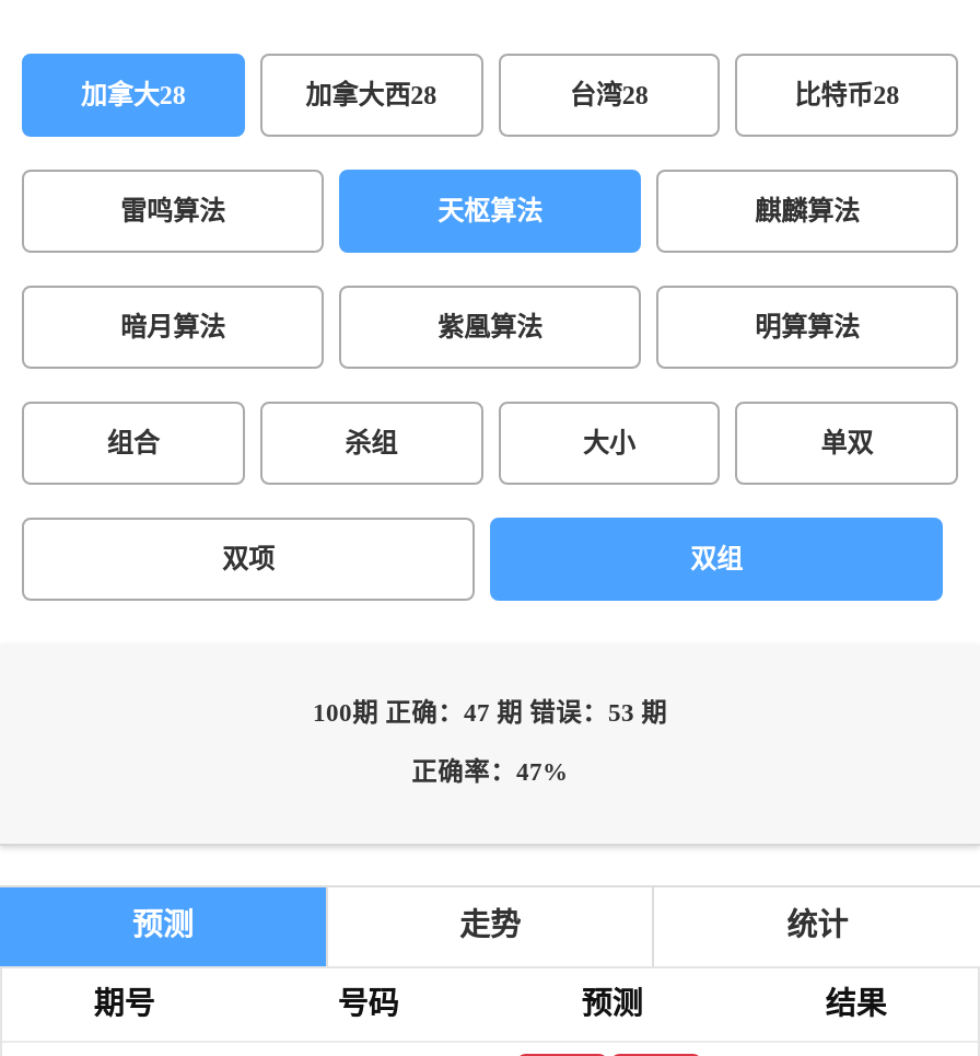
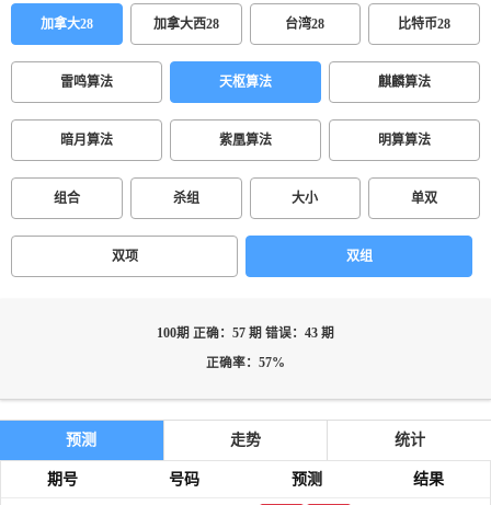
[313,699,667,728] 100期 正确：47 期 错误：53 期 -> [157,326,334,341] 100期 正确：57 期 错误：43 期
[411,758,569,787] 正确率：47% -> [206,356,285,370] 正确率：57%

